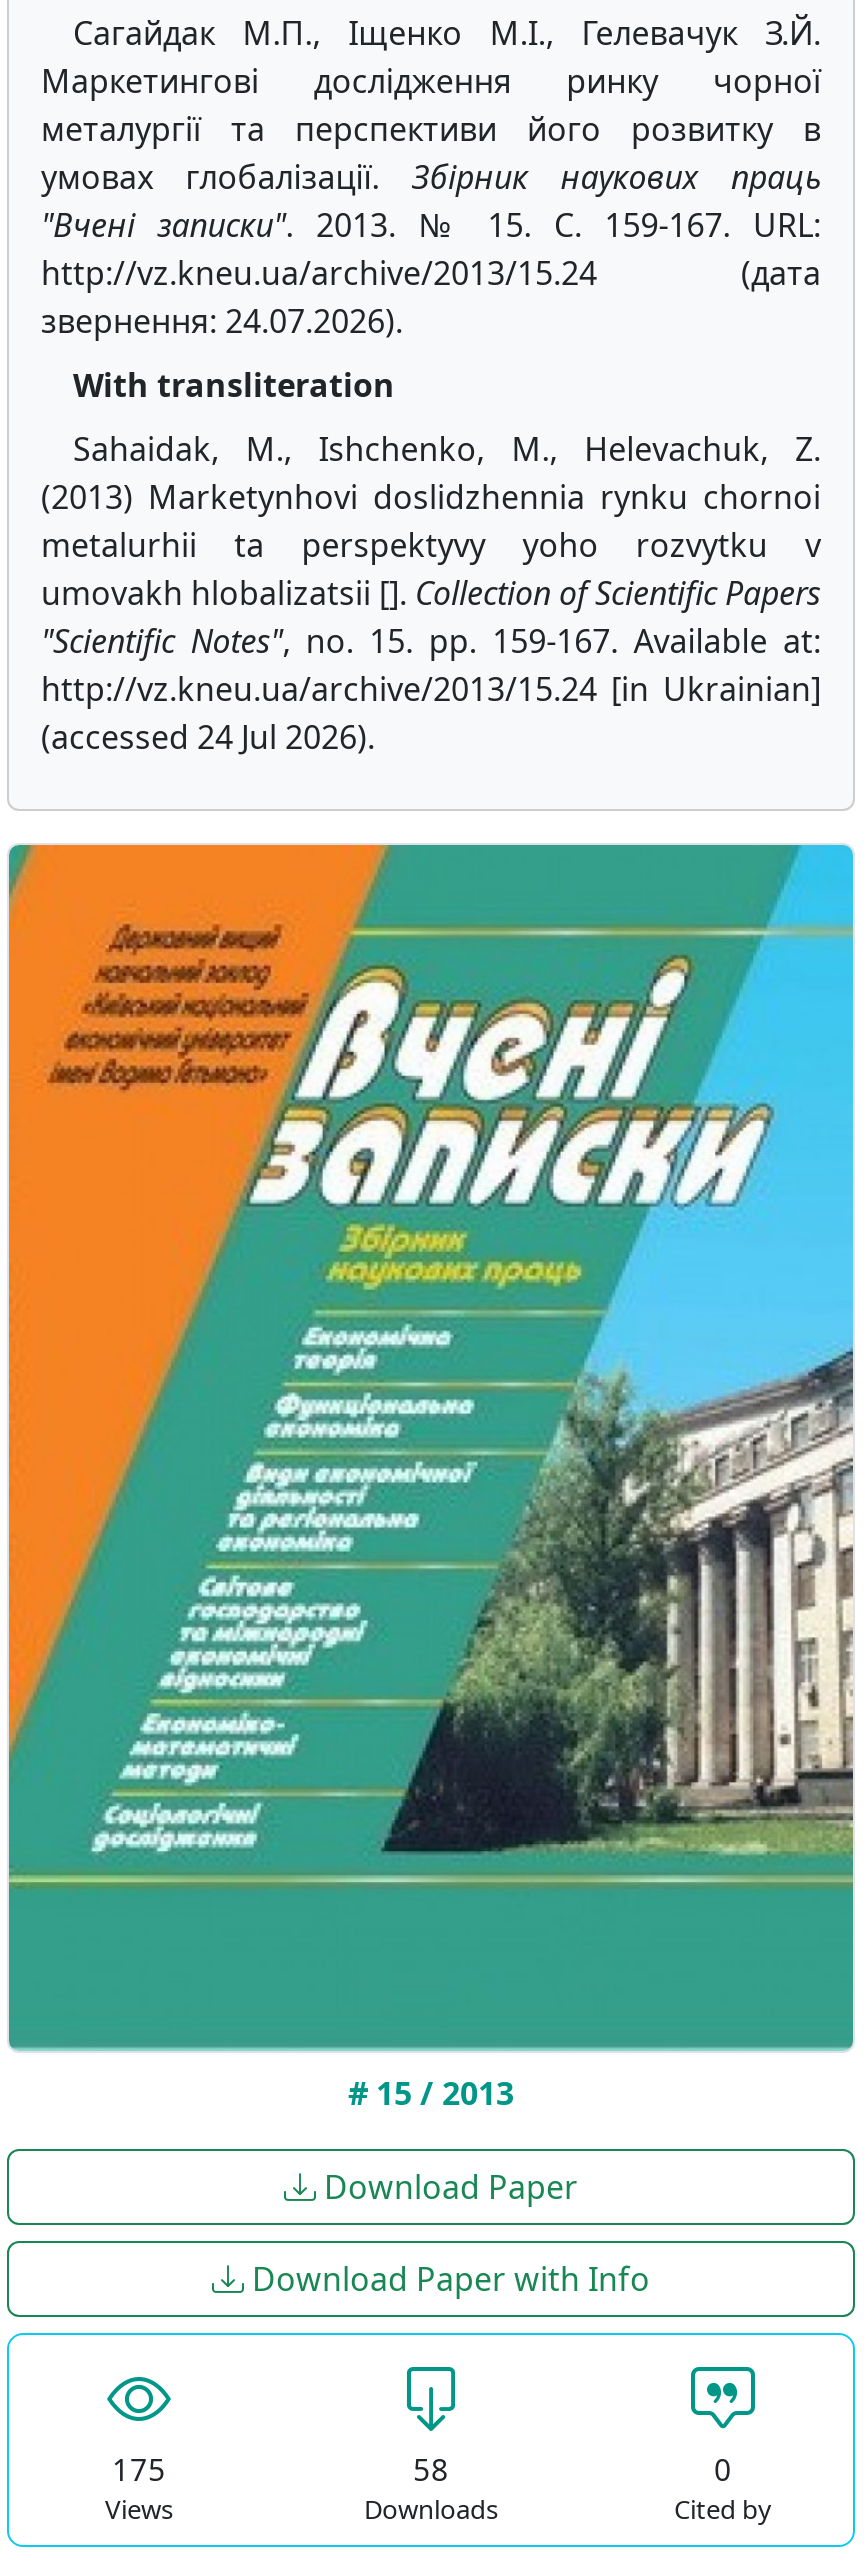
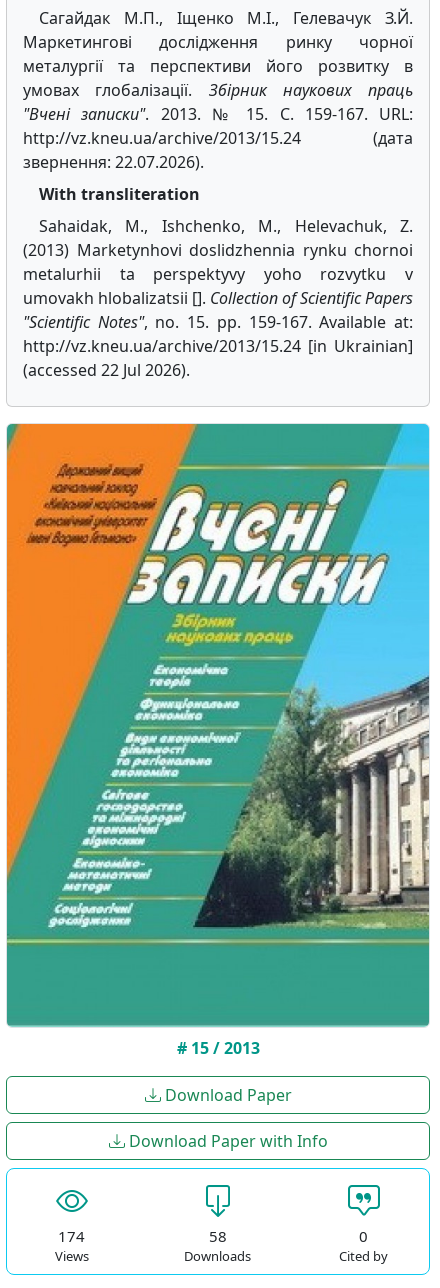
[41,300,403,344] звернення: 24.07.2026). -> [23,151,204,173] звернення: 22.07.2026).
[41,716,375,760] (accessed 24 Jul 2026). -> [23,359,190,381] (accessed 22 Jul 2026).
[112,2449,166,2489] 175 -> [58,1226,85,1246] 174

